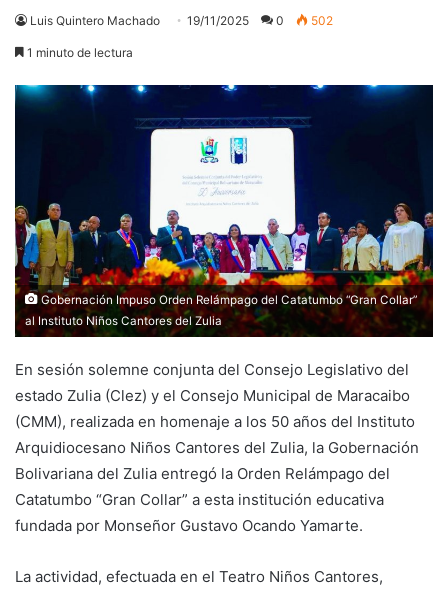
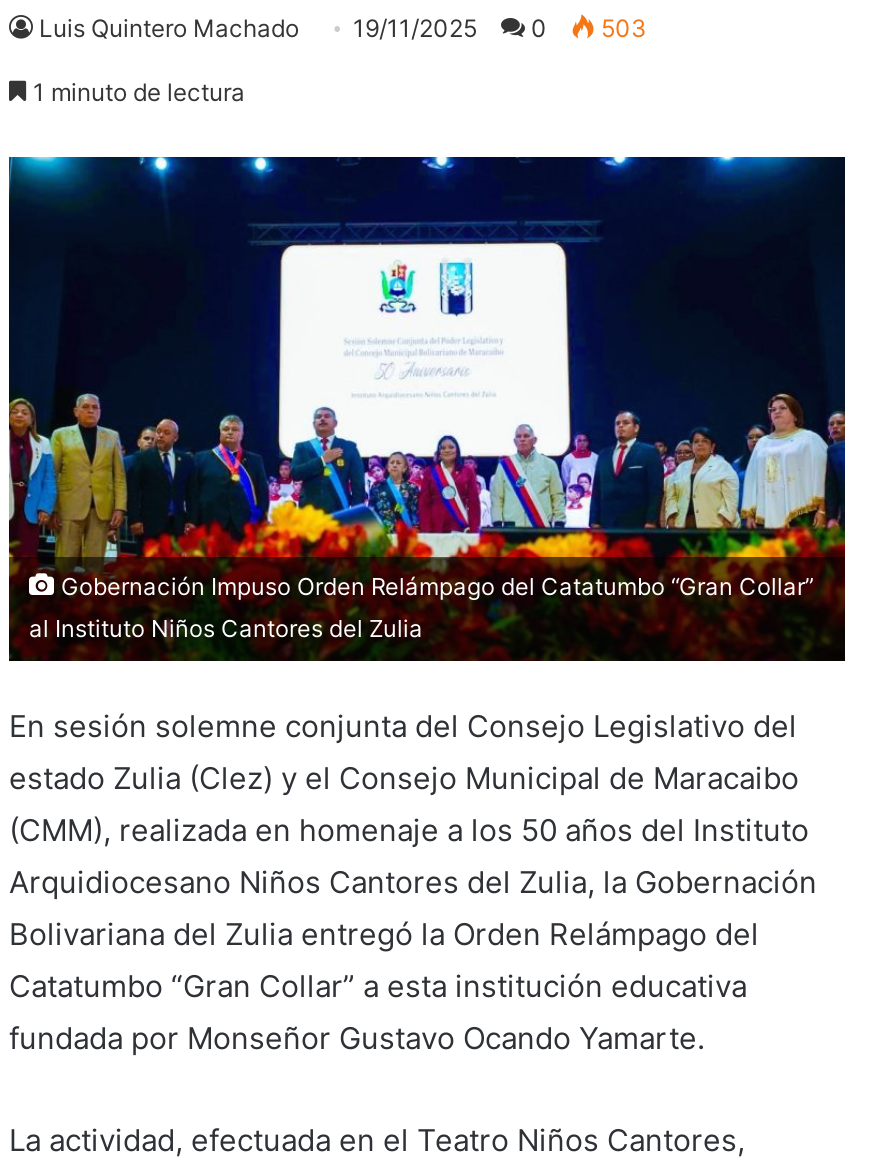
[30,13,333,28] Luis Quintero Machado 19/11/2025 0 502 -> [39,12,647,42] Luis Quintero Machado 19/11/2025 0 503

